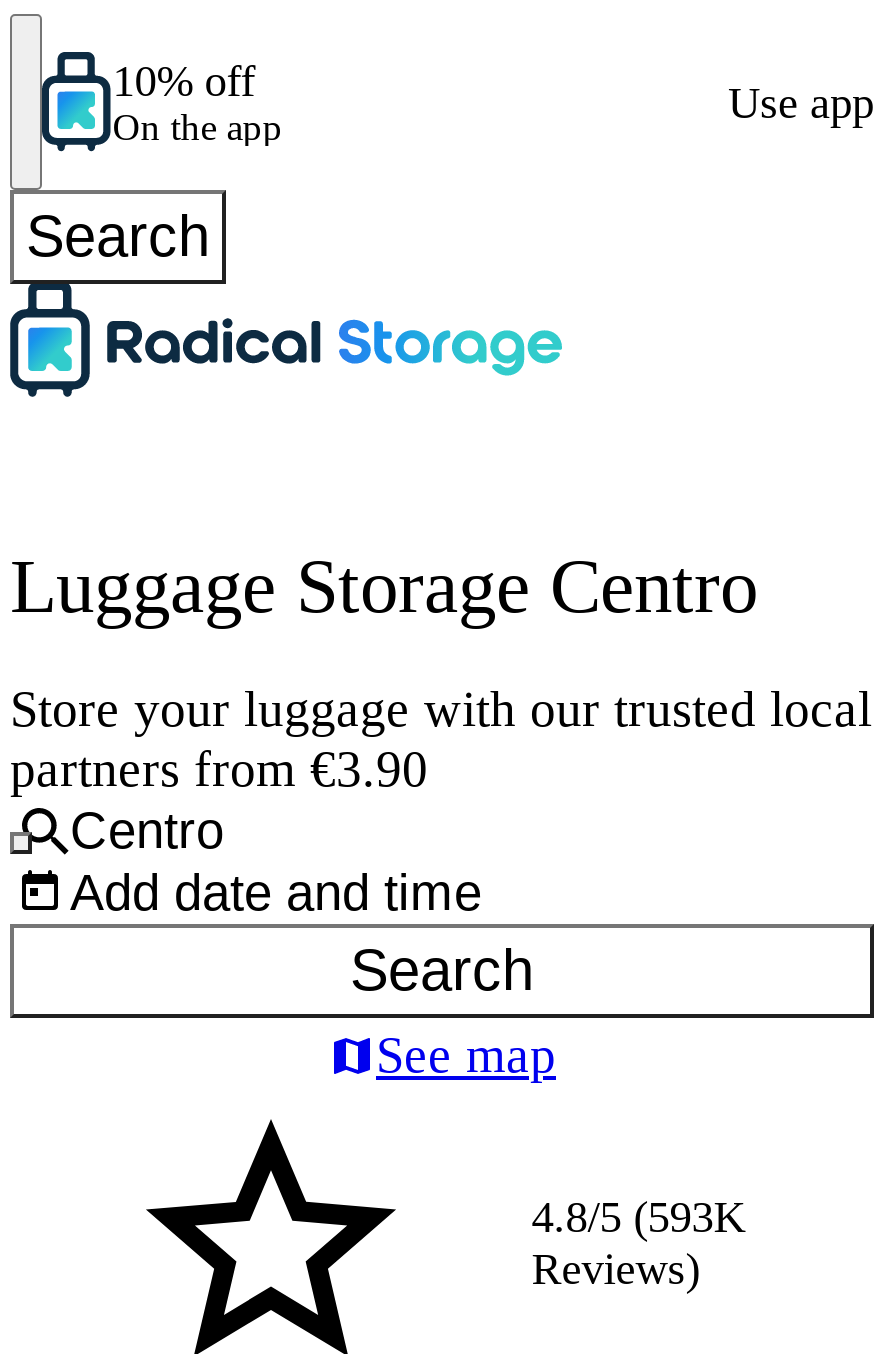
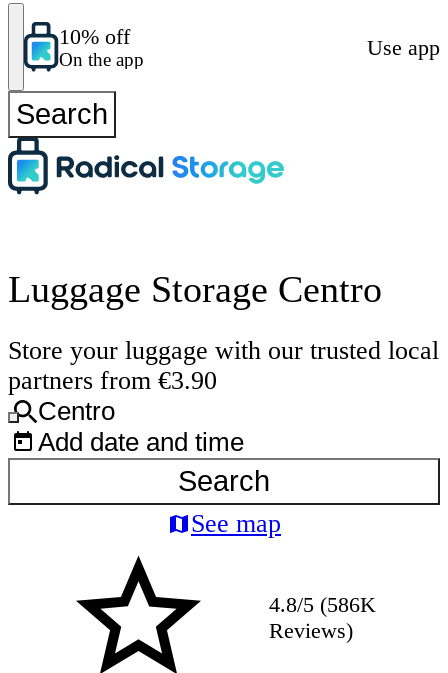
[532,1193,746,1243] 4.8/5 (593K -> [269,592,376,617] 4.8/5 (586K

